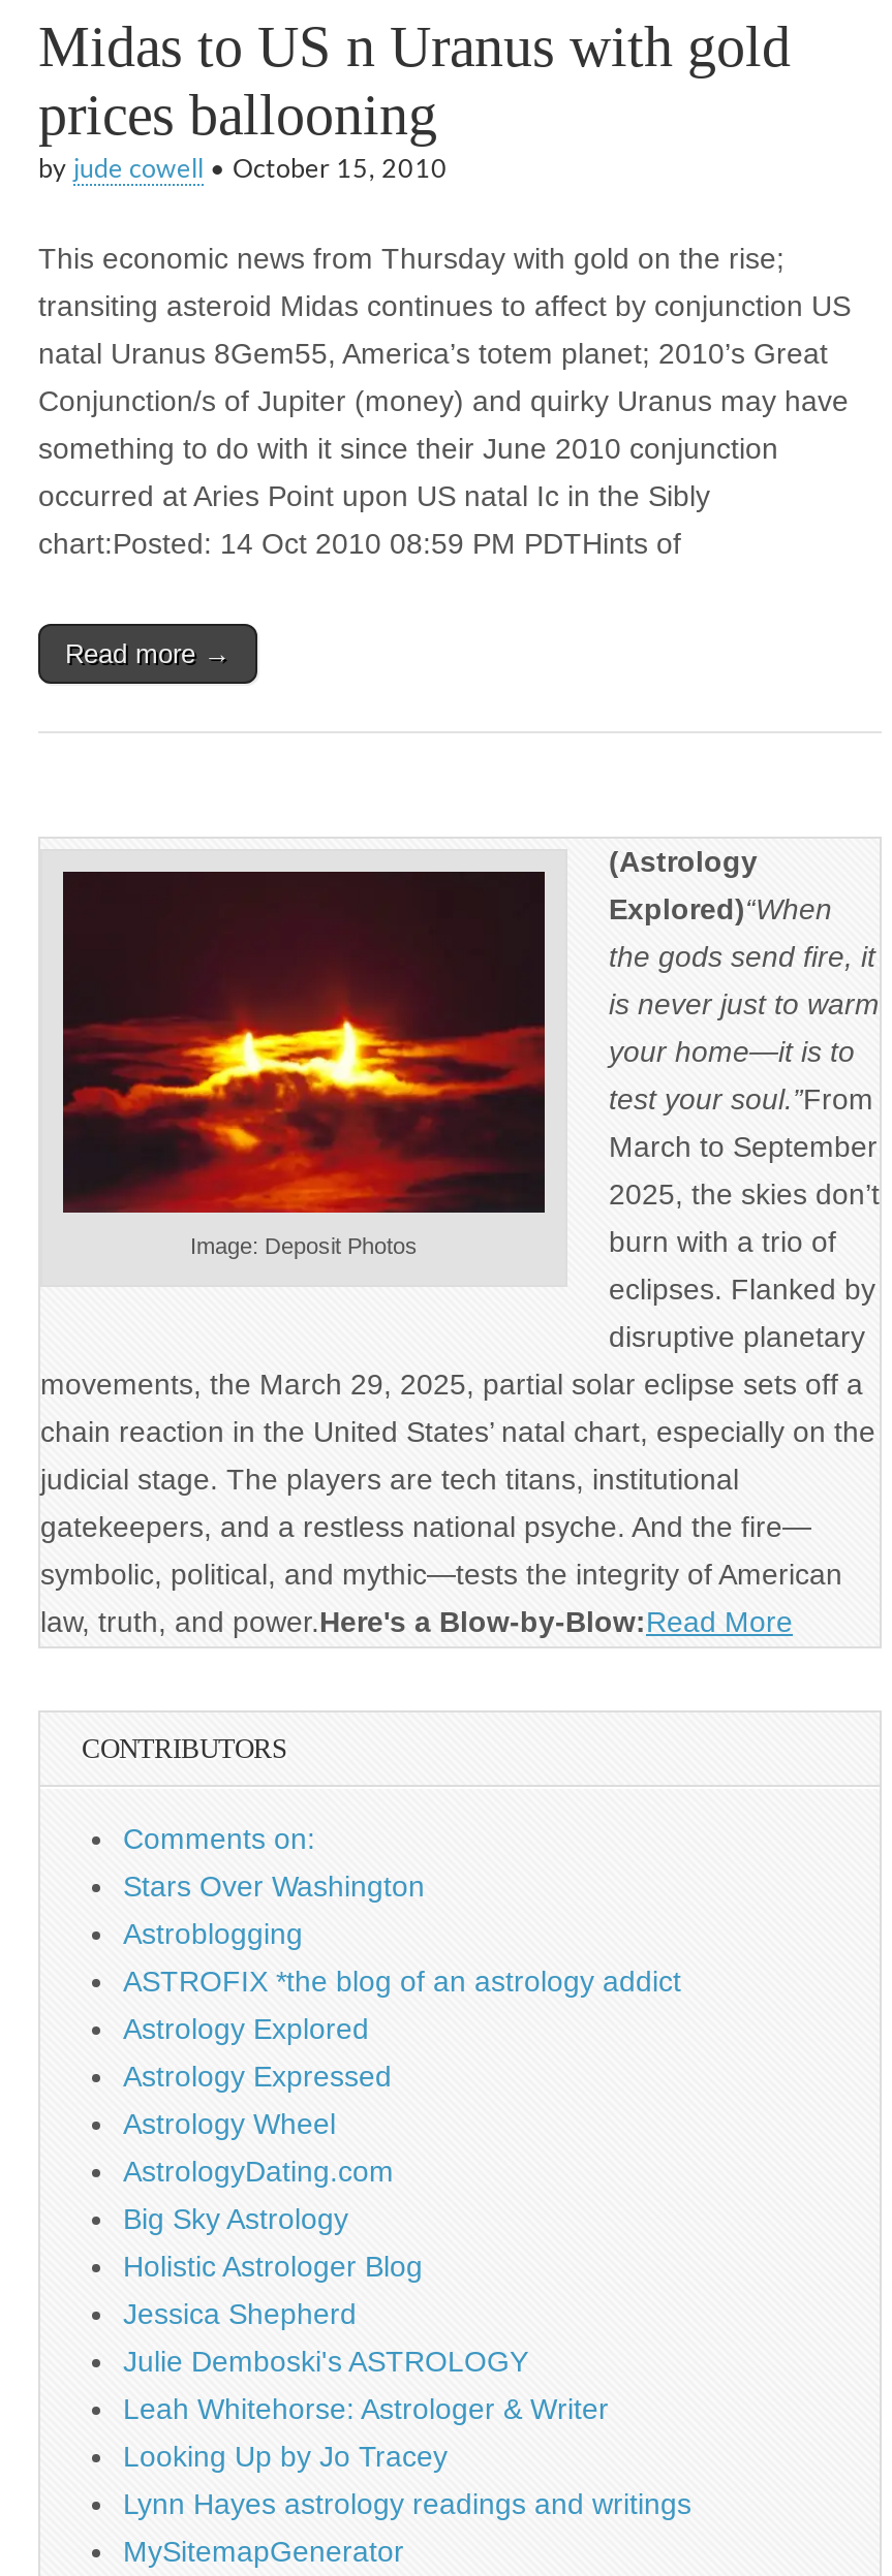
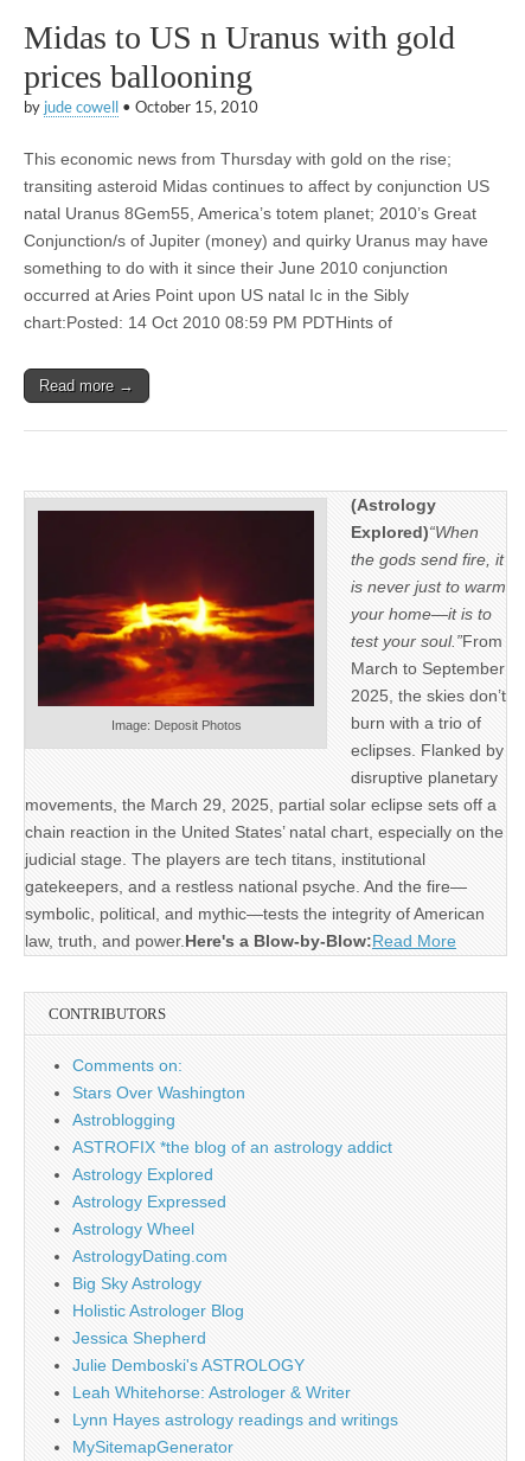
[123,2440,448,2473] Looking Up by Jo Tracey -> none

